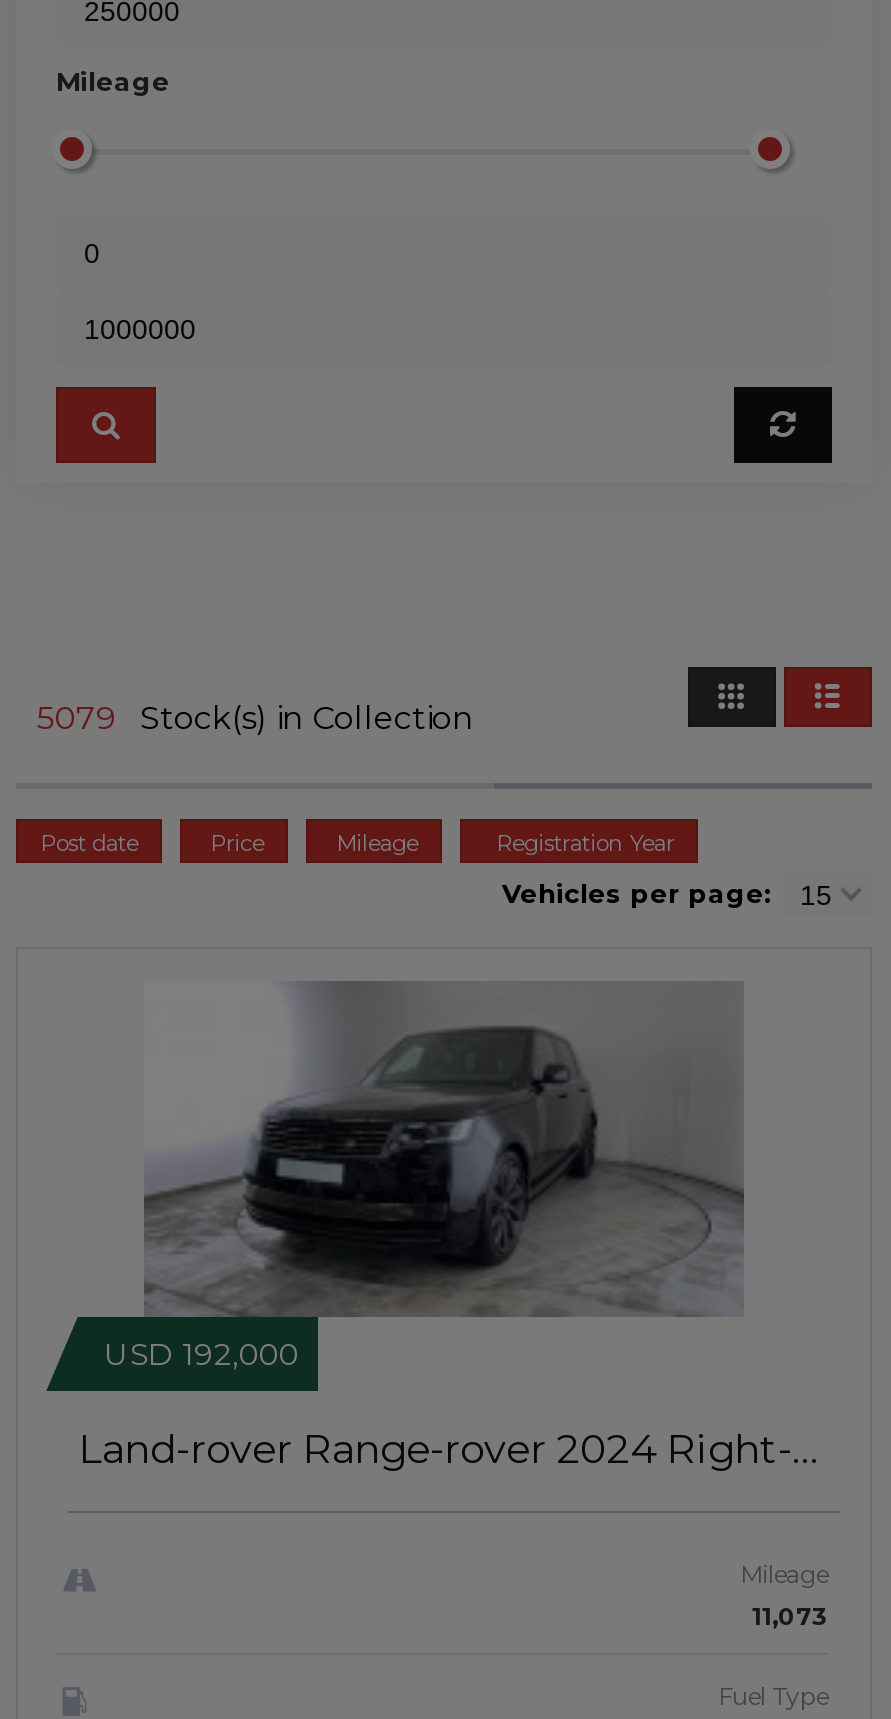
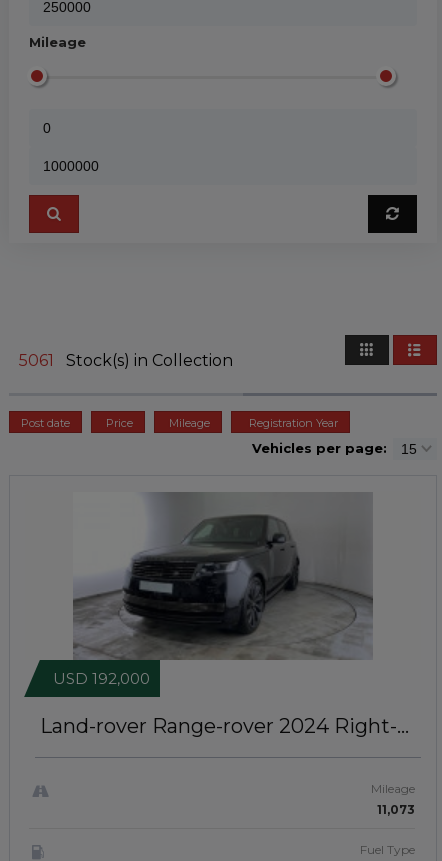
[36,699,474,737] 5079 Stock(s) in Collection -> [19,351,233,370] 5061 Stock(s) in Collection

